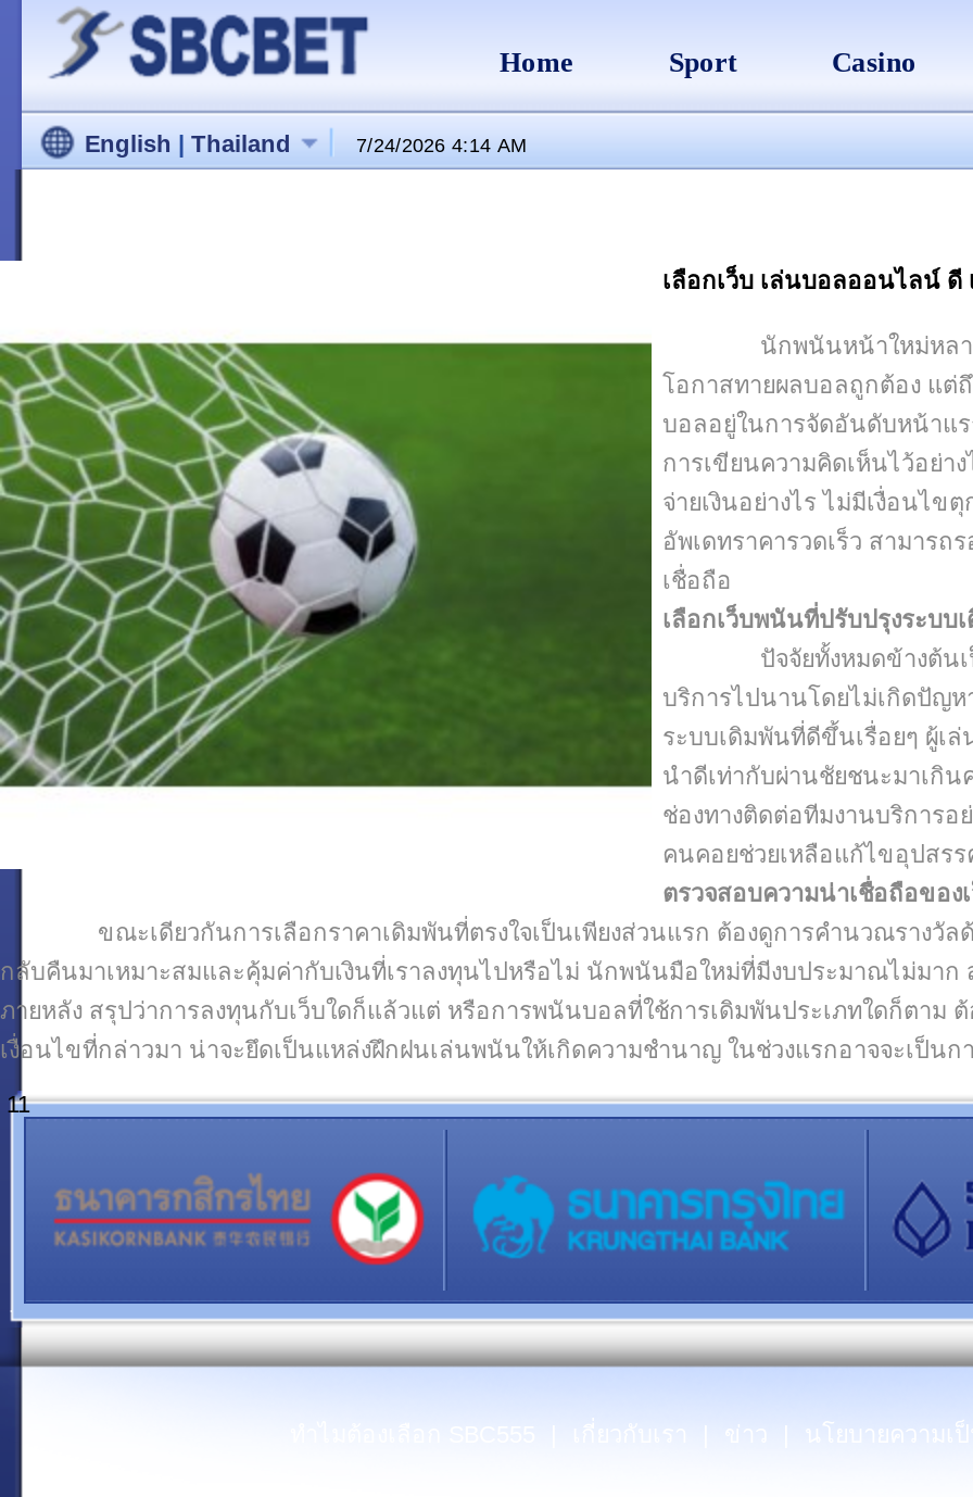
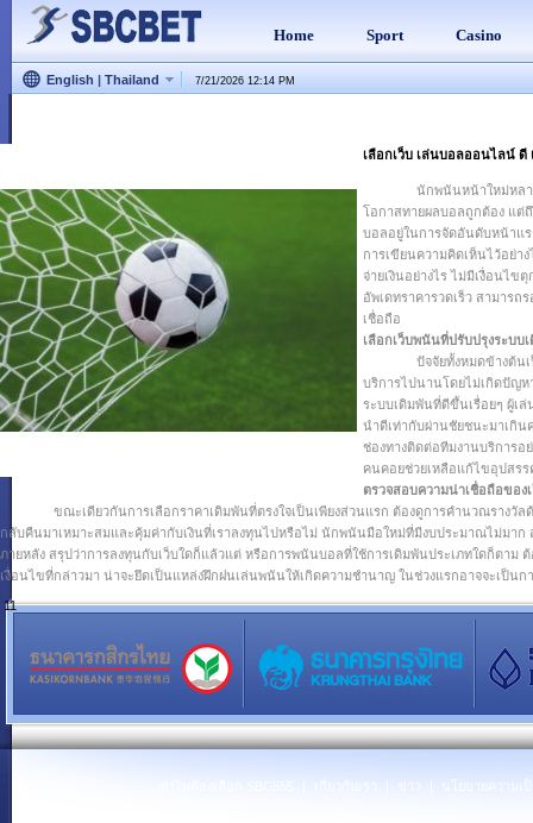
[356,135,534,156] 7/24/2026 4:14 AM -> [195,75,299,87] 7/21/2026 12:14 PM

